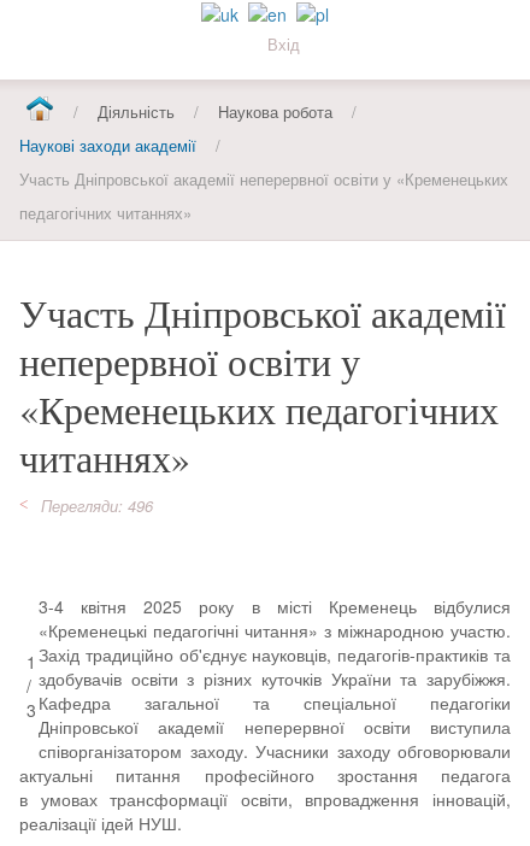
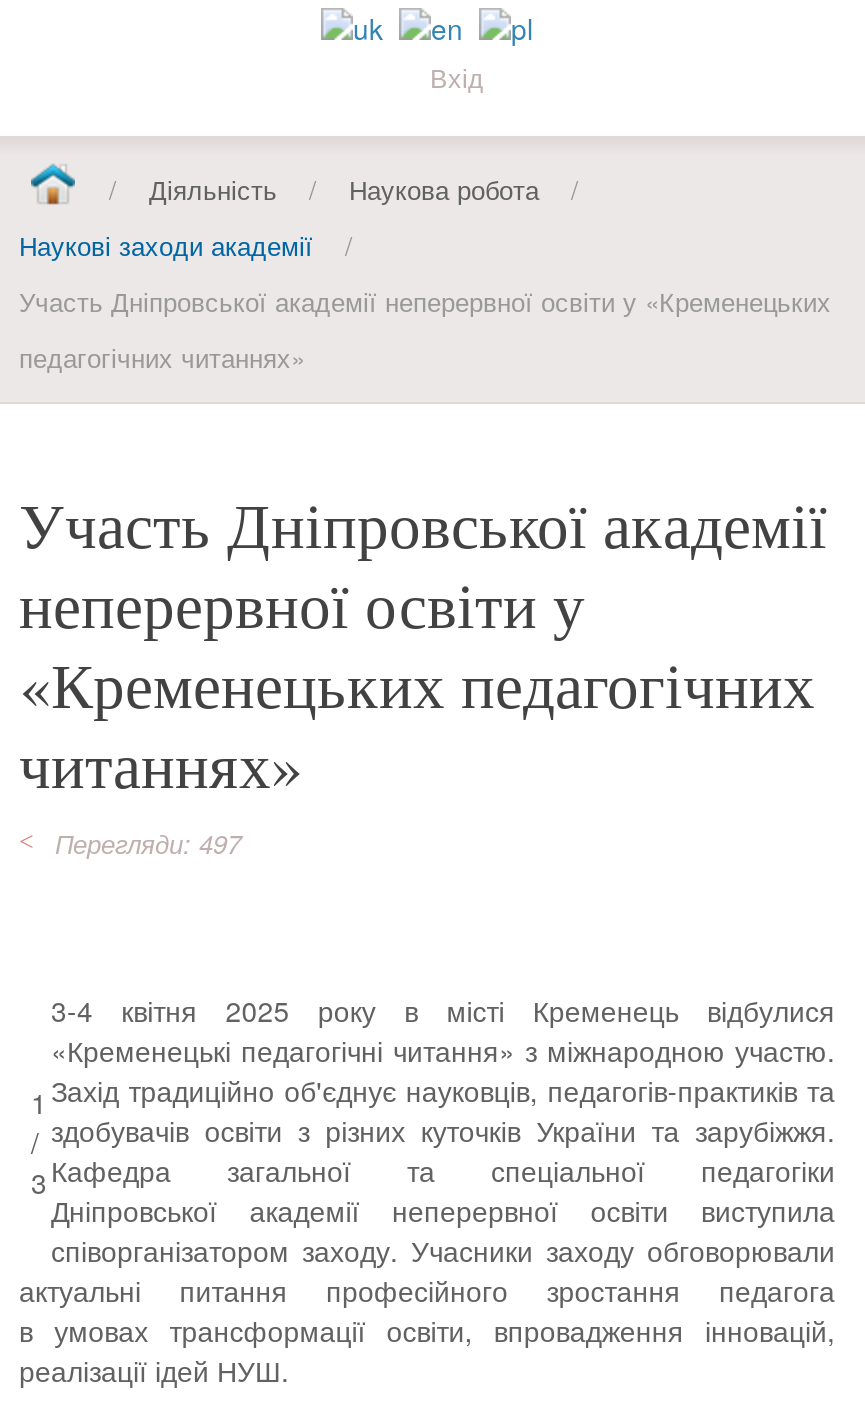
[41,494,153,517] Перегляди: 496 -> [55,824,241,862] Перегляди: 497

